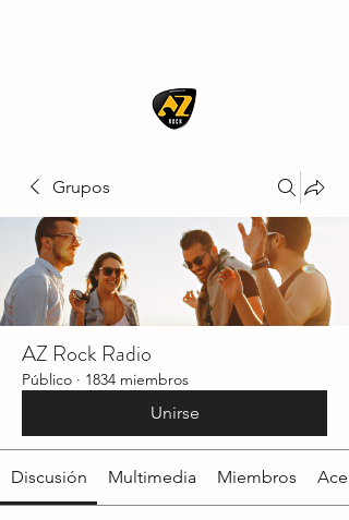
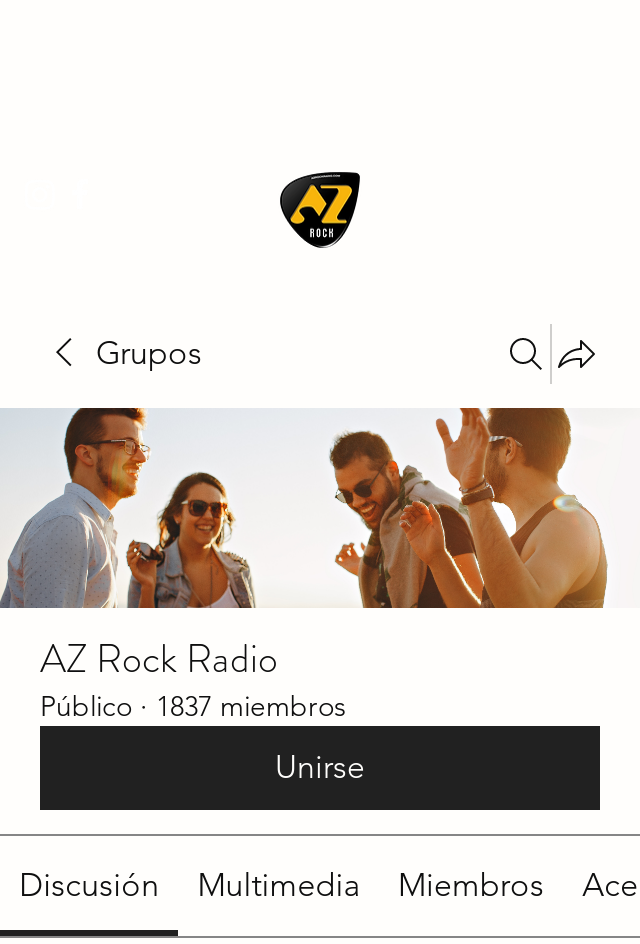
[22,370,189,389] Público · 1834 miembros -> [40,688,346,724] Público · 1837 miembros

